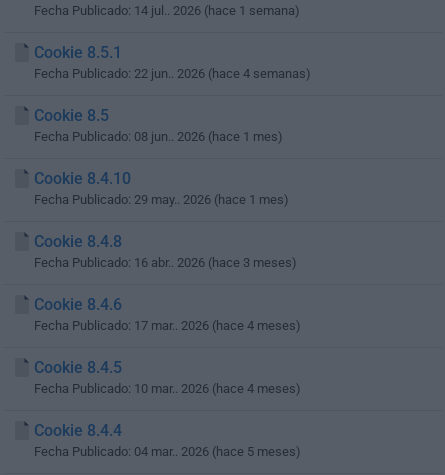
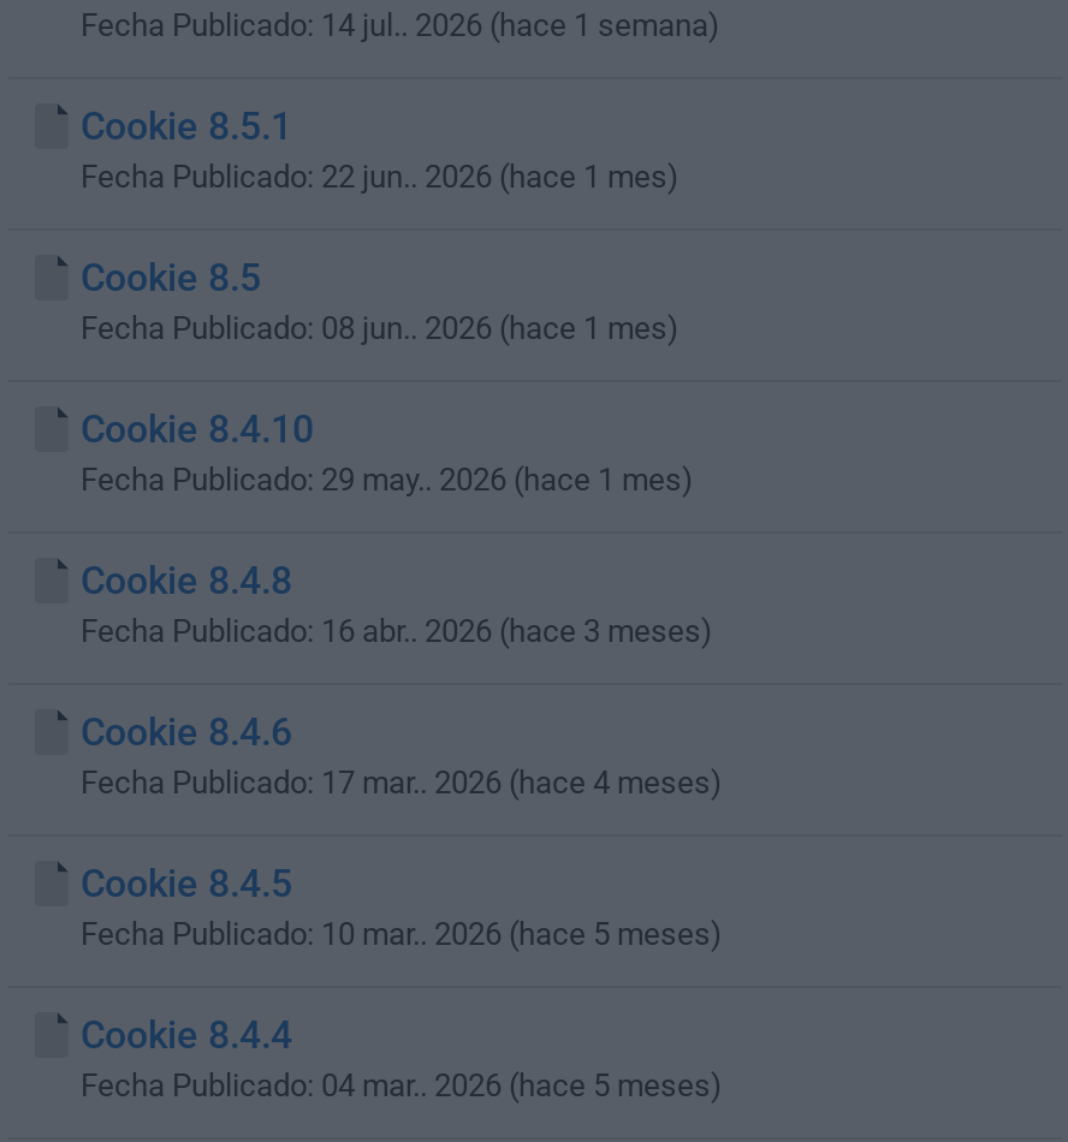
[34,66,311,81] Fecha Publicado: 22 jun.. 2026 (hace 4 semanas) -> [81,159,680,195] Fecha Publicado: 22 jun.. 2026 (hace 1 mes)
[34,381,301,396] Fecha Publicado: 10 mar.. 2026 (hace 4 meses) -> [81,916,723,952] Fecha Publicado: 10 mar.. 2026 (hace 5 meses)

